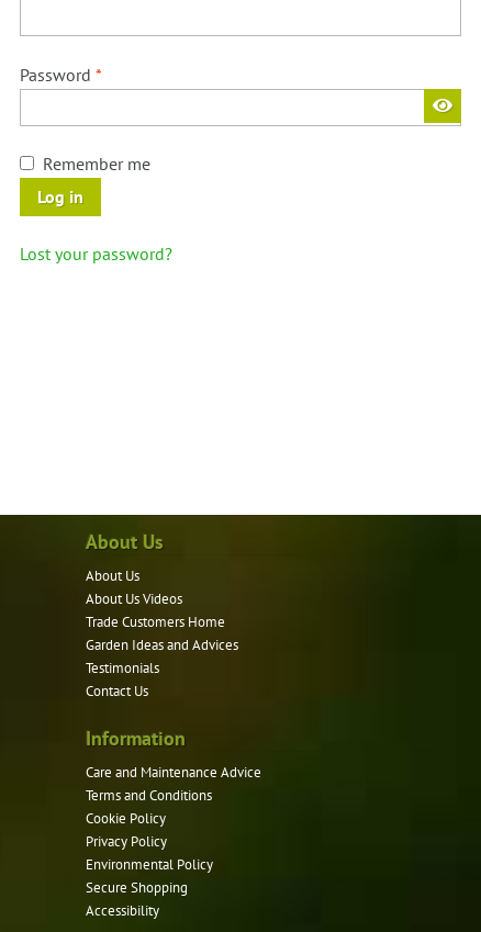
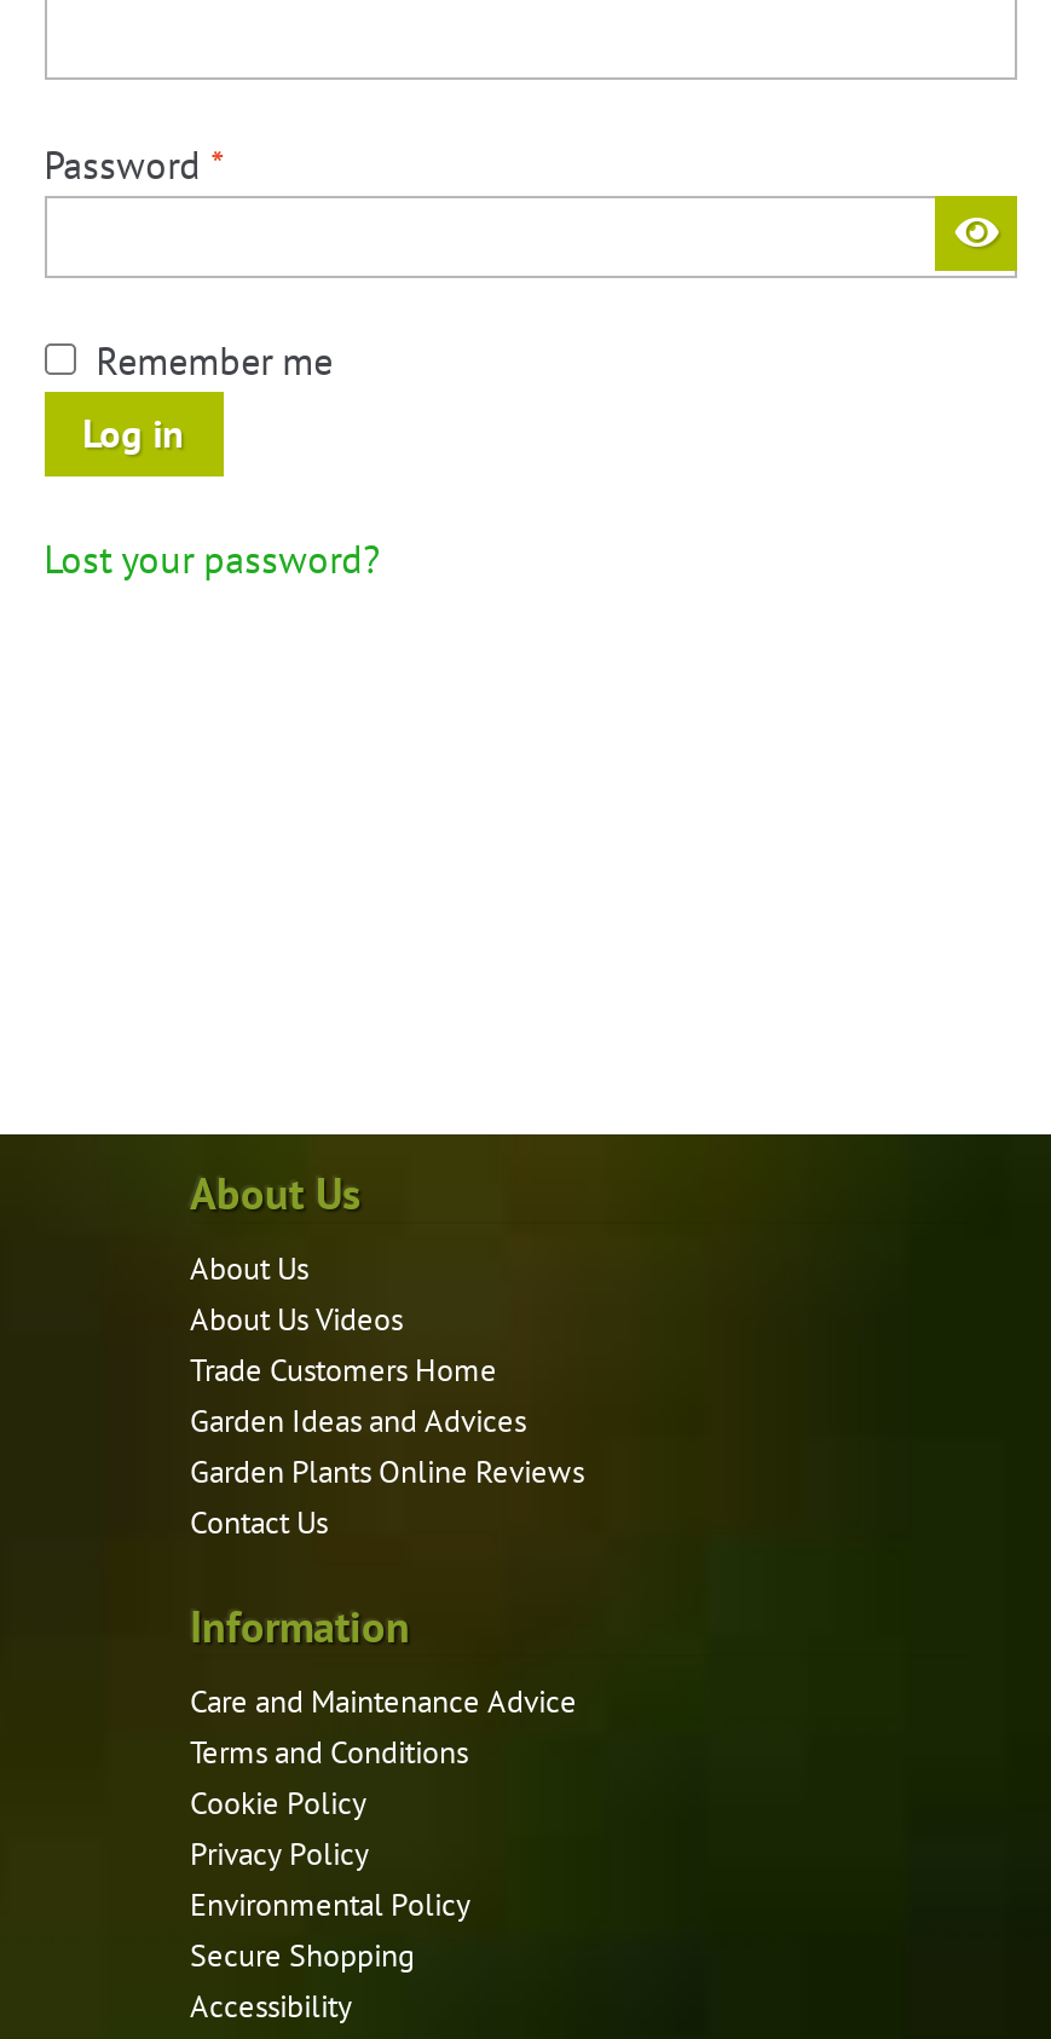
[86,659,159,677] Testimonials -> [190,1451,584,1493] Garden Plants Online Reviews

